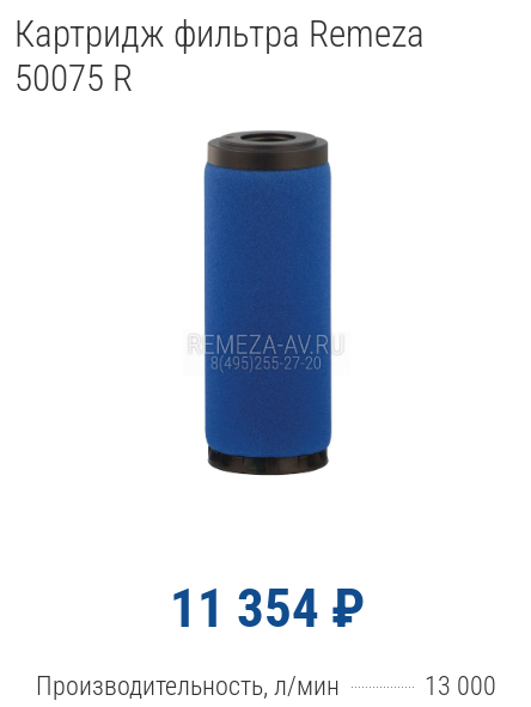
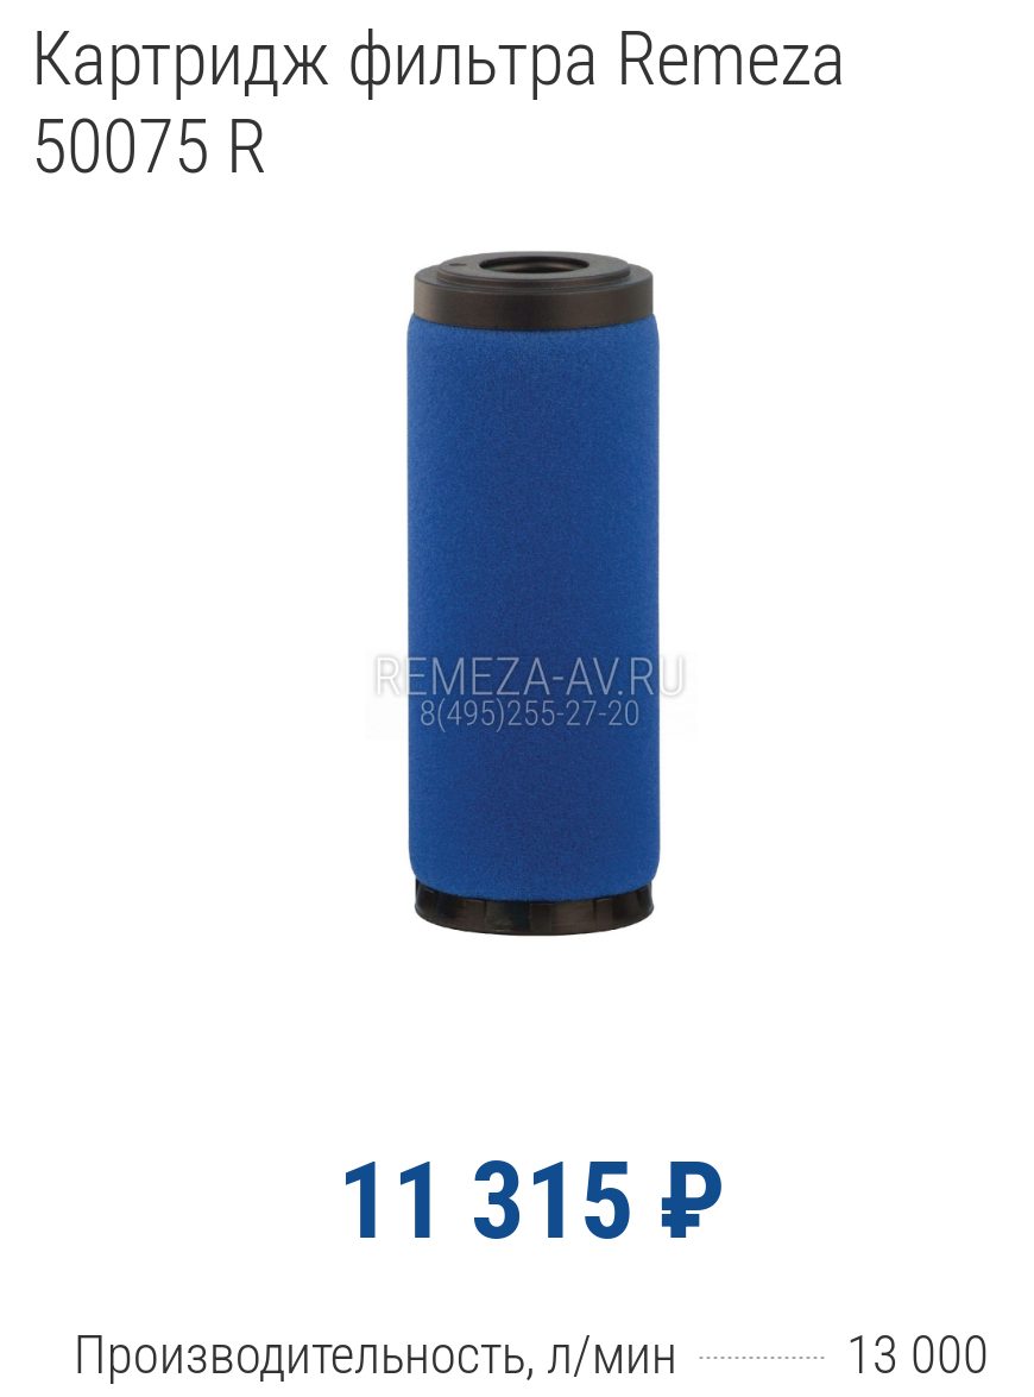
[169,577,364,641] 11 354 ₽ -> [338,1139,725,1265] 11 315 ₽

